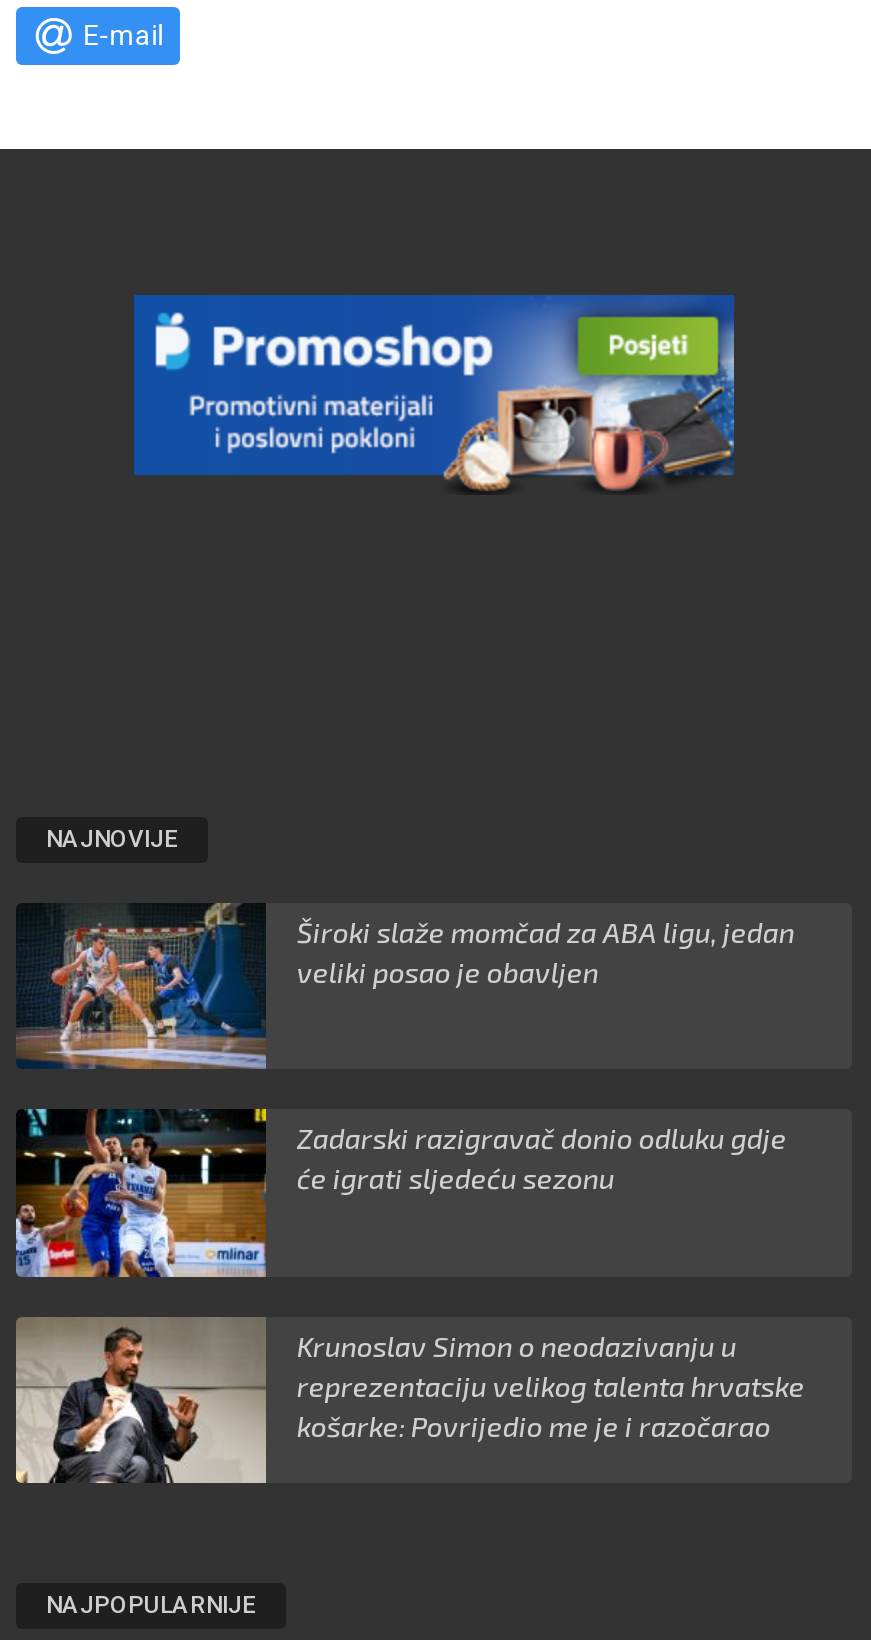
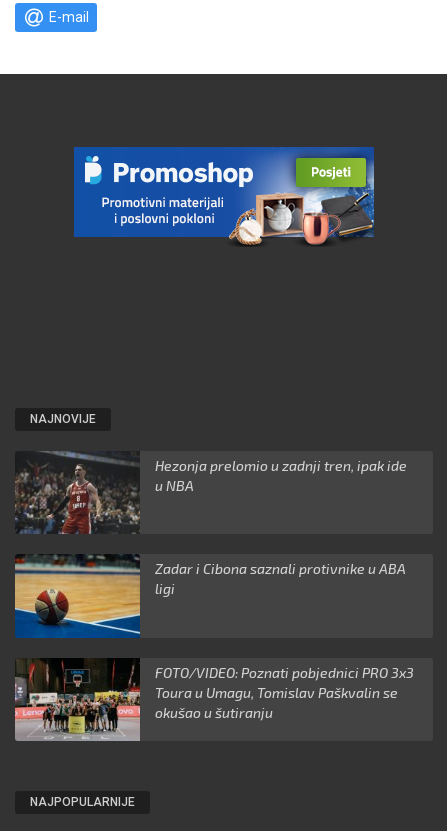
[16,903,795,1071] [image] | Široki slaže momčad za ABA ligu, jedan | veliki posao je obavljen -> [15,451,407,534] [image] | Hezonja prelomio u zadnji tren, ipak ide | u NBA
[14,1107,787,1279] [image] | Zadarski razigravač donio odluku gdje | će igrati sljedeću sezonu -> [14,554,406,639] [image] | Zadar i Cibona saznali protivnike u ABA | ligi
[14,1317,805,1483] [image] | Krunoslav Simon o neodazivanju u | reprezentaciju velikog talenta hrvatske | košarke: Povrijedio me je i razočarao -> [15,658,414,742] [image] | FOTO/VIDEO: Poznati pobjednici PRO 3x3 | Toura u Umagu, Tomislav Paškvalin se | okušao u šutiranju

